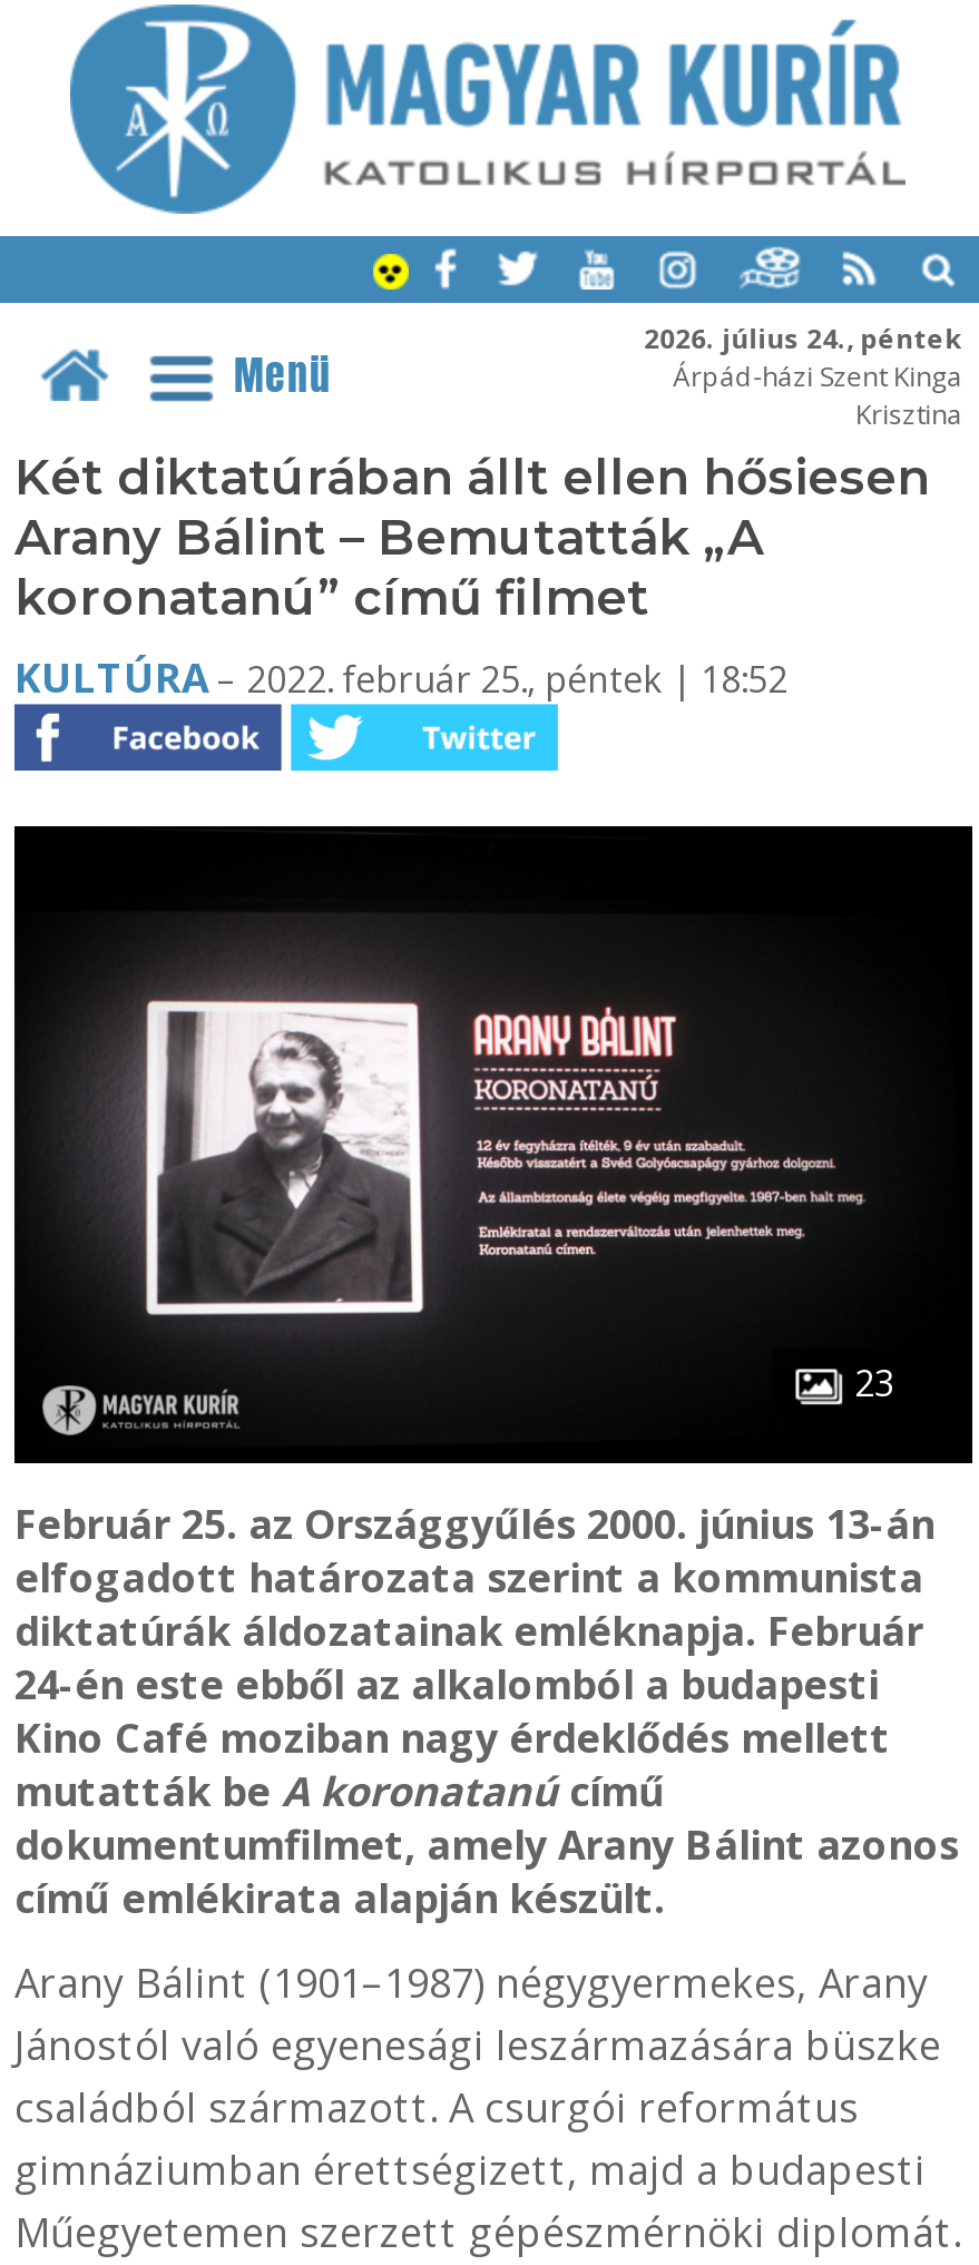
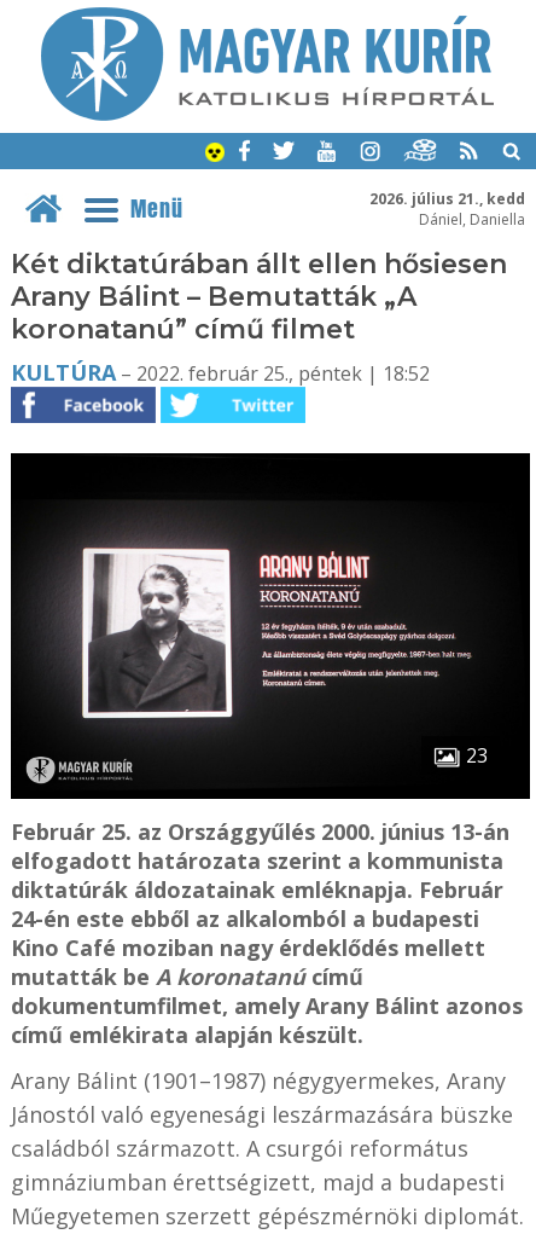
[644,318,963,432] 2026. július 24., péntek | Árpád-házi Szent Kinga | Krisztina -> [369,188,525,229] 2026. július 21., kedd | Dániel, Daniella

